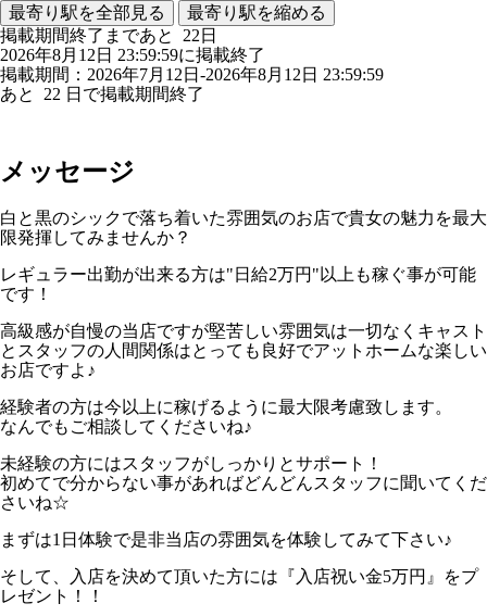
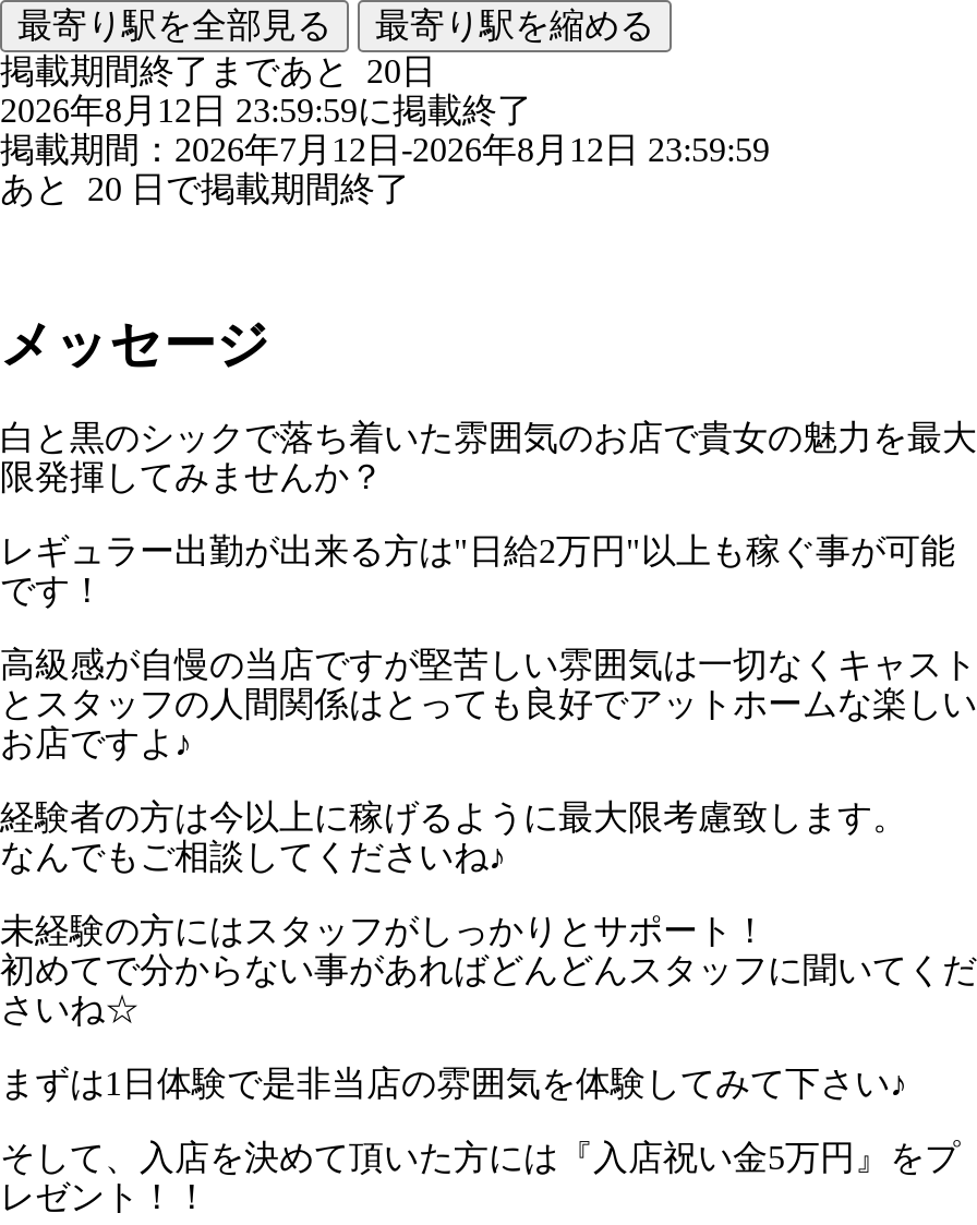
[0,26,217,44] 掲載期間終了まであと22日 -> [0,52,436,89] 掲載期間終了まであと20日
[0,85,204,103] あと22日で掲載期間終了 -> [0,170,410,207] あと20日で掲載期間終了

